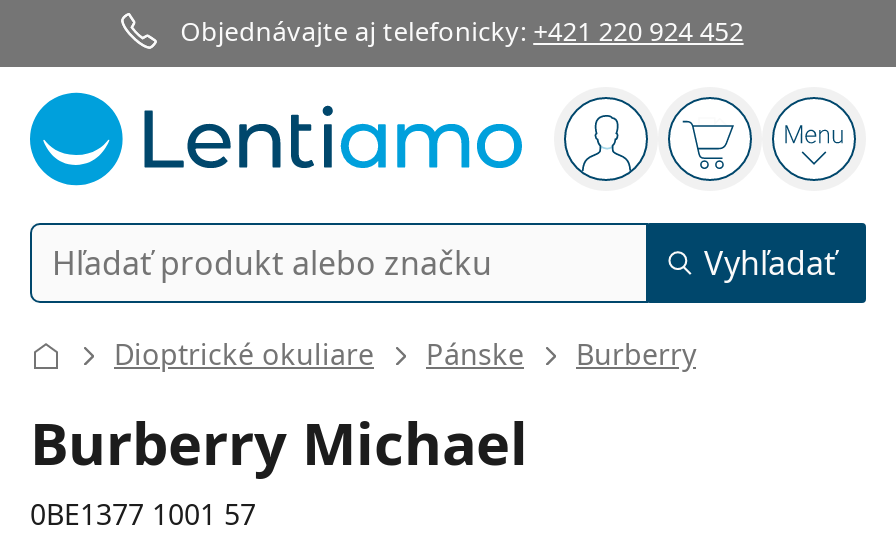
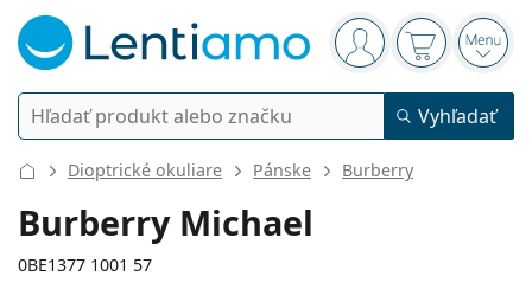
[180,13,744,49] Objednávajte aj telefonicky: +421 220 924 452 -> none

